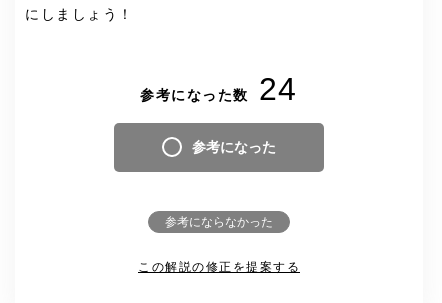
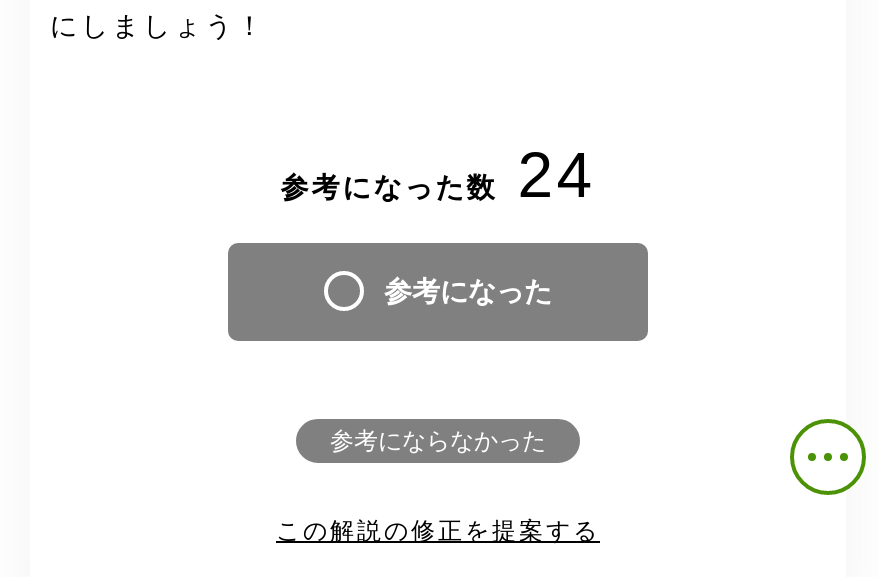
none -> [788,417,868,497] [image]

